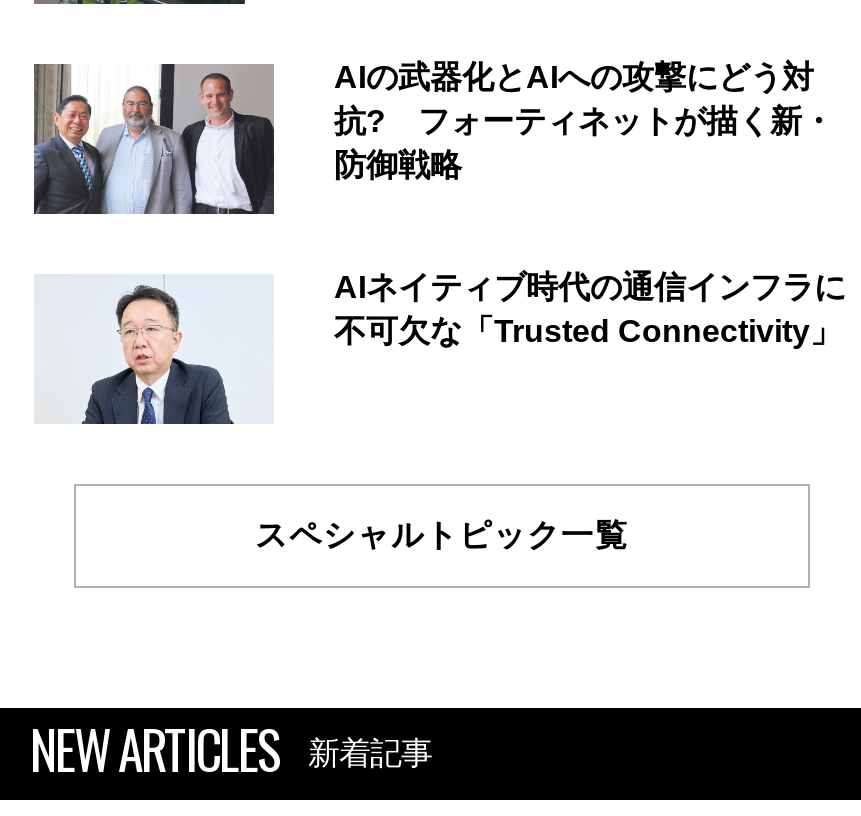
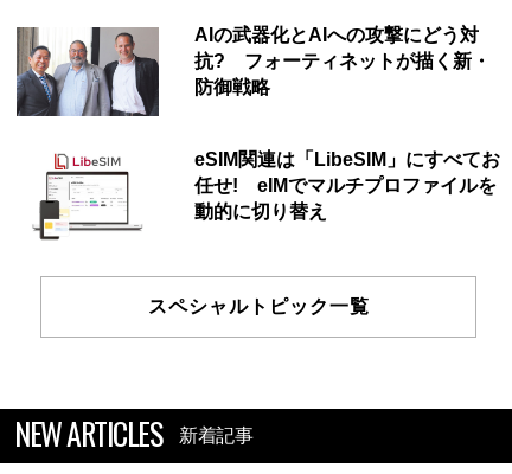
[66,276,242,426] [image] -> [33,153,142,241] [image]
[334,270,846,348] AIネイティブ時代の通信インフラに | 不可欠な「Trusted Connectivity」 -> [194,149,500,221] eSIM関連は「LibeSIM」にすべてお | 任せ! eIMでマルチプロファイルを | 動的に切り替え

